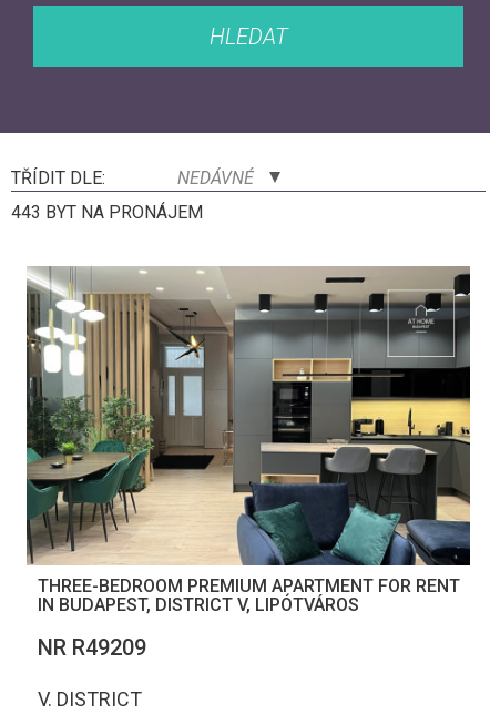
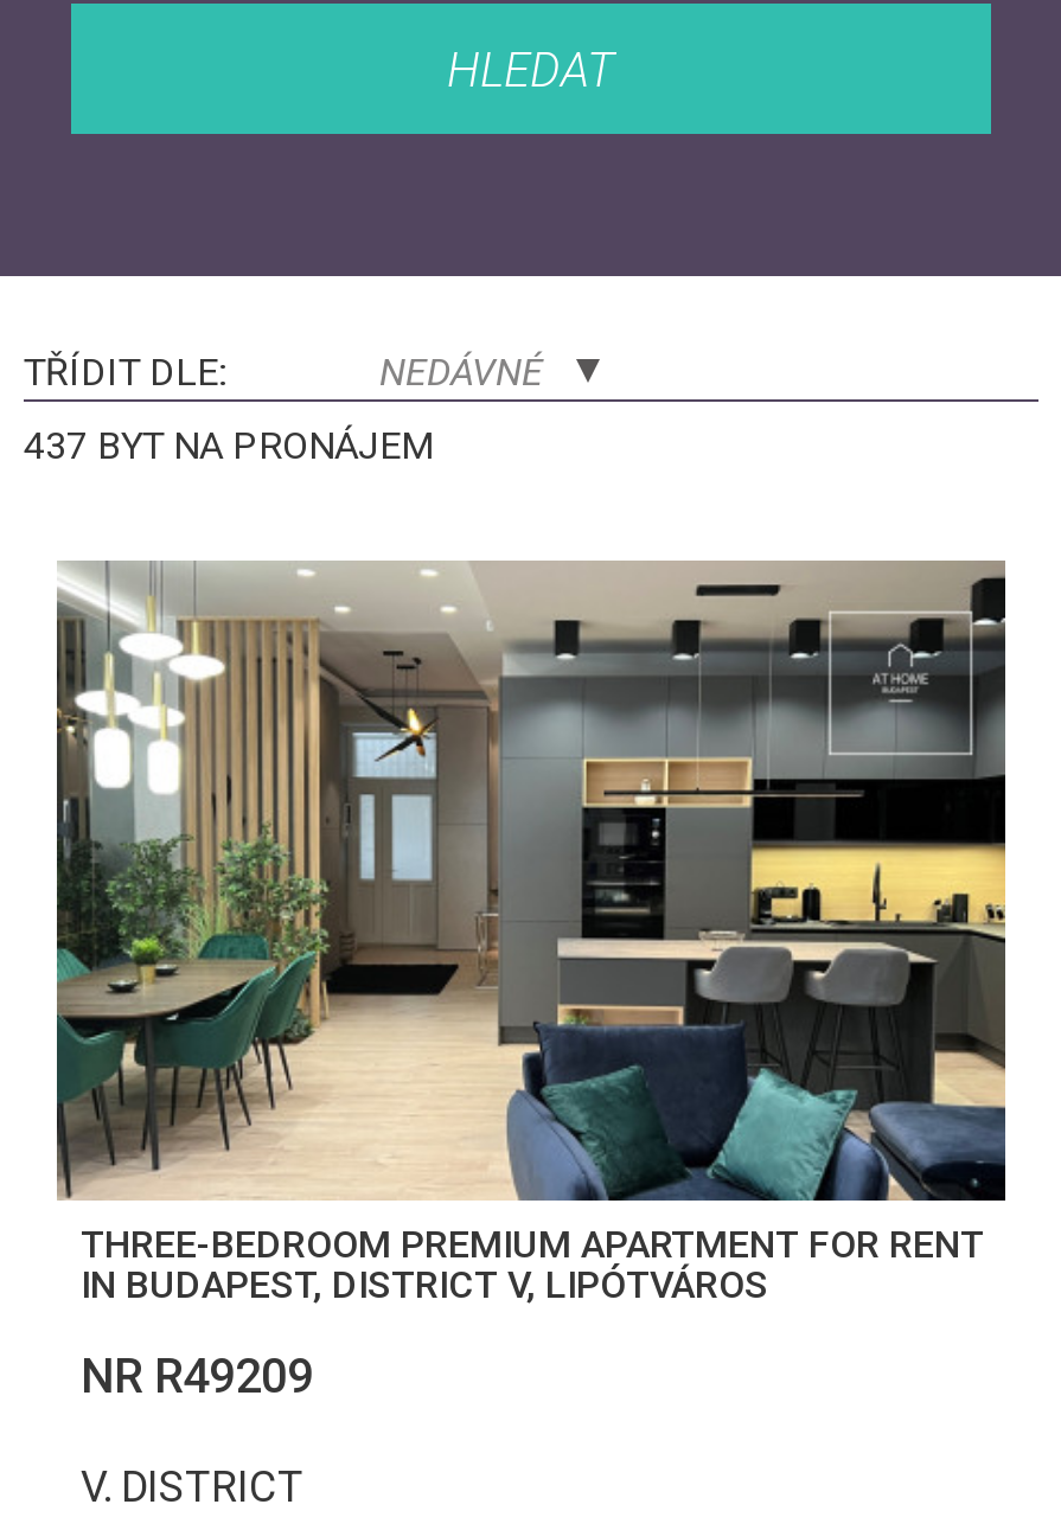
[11,202,203,223] 443 BYT NA PRONÁJEM -> [24,423,434,468] 437 BYT NA PRONÁJEM

